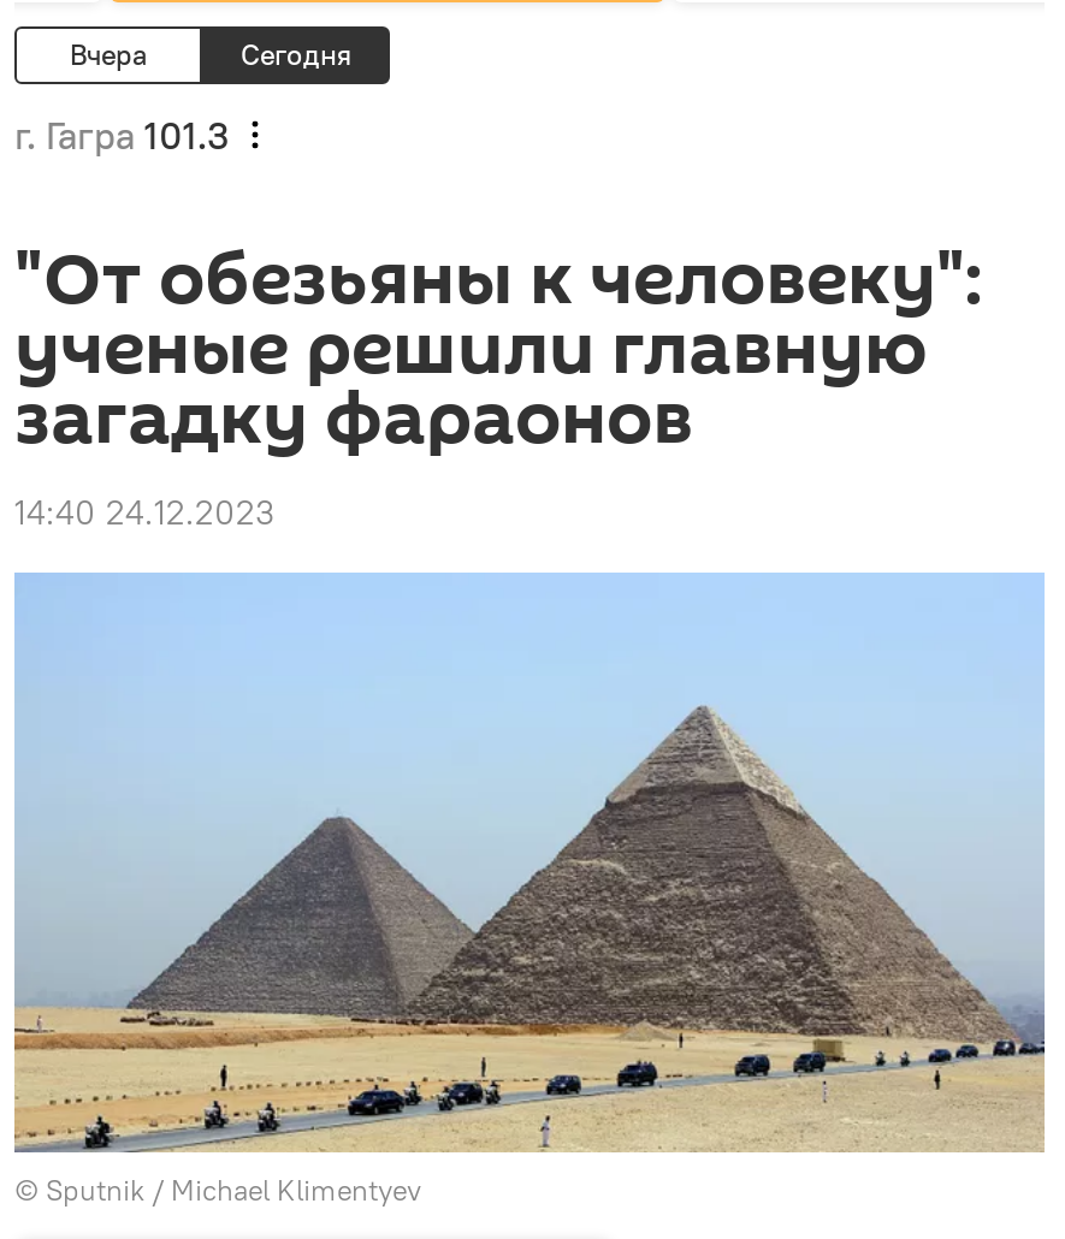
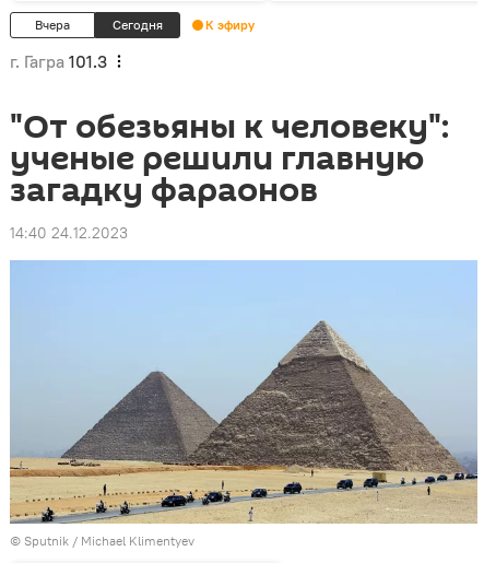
none -> [205,16,255,33] К эфиру

